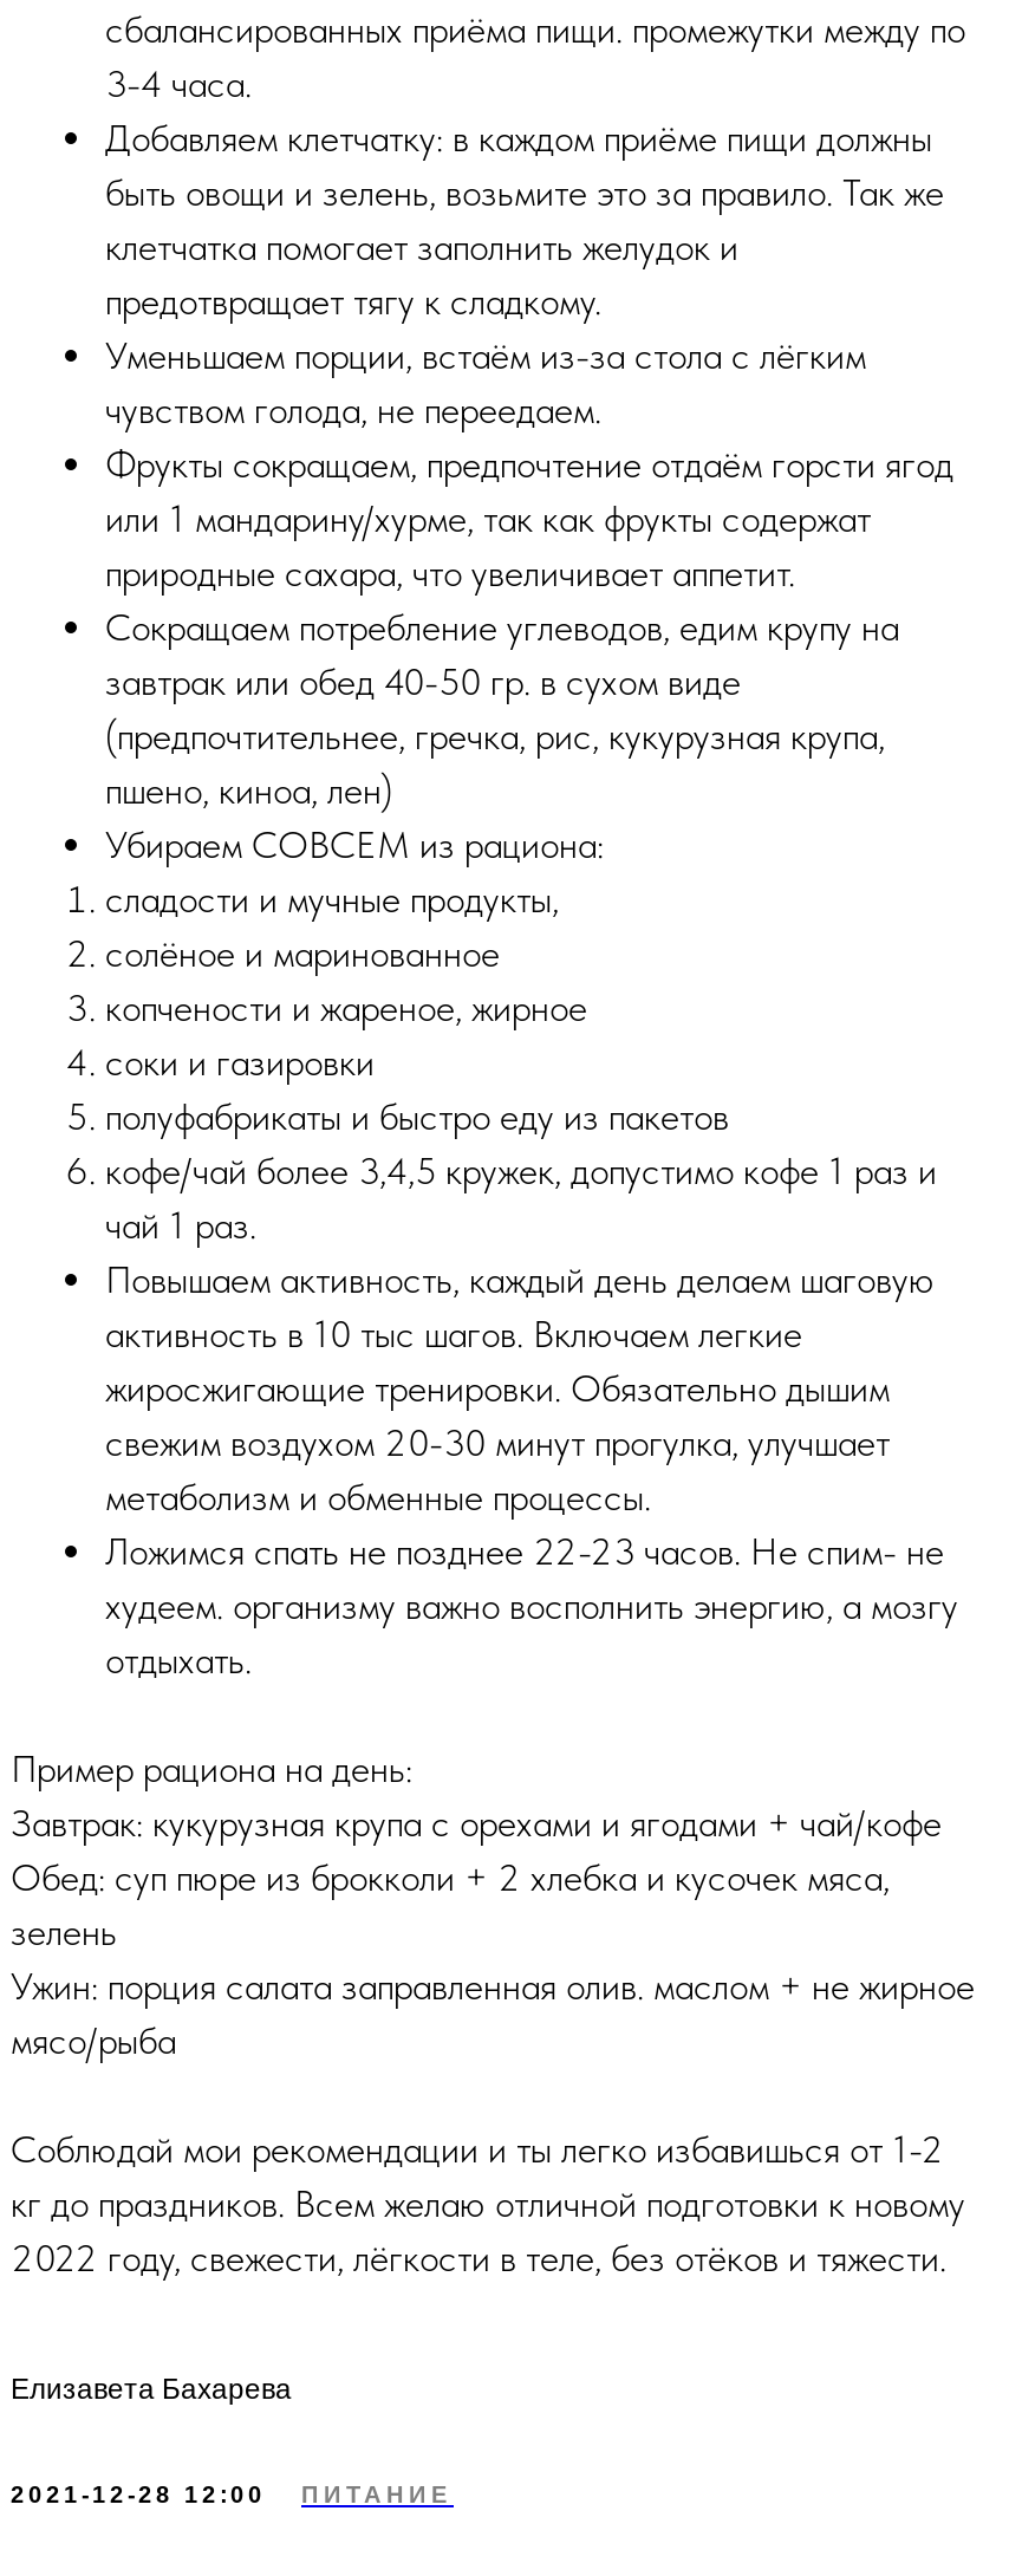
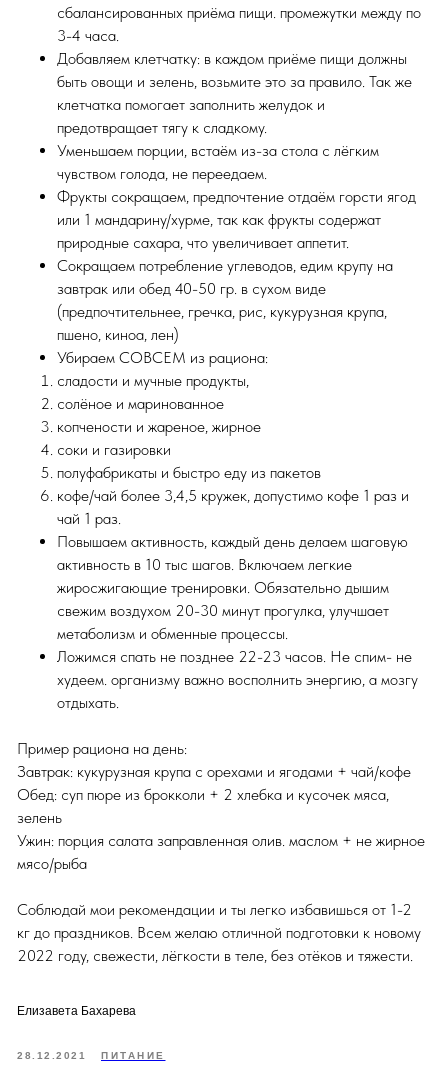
[11,2481,454,2507] 2021-12-28 12:00 ПИТАНИЕ -> [17,1050,165,1061] 28.12.2021 ПИТАНИЕ

